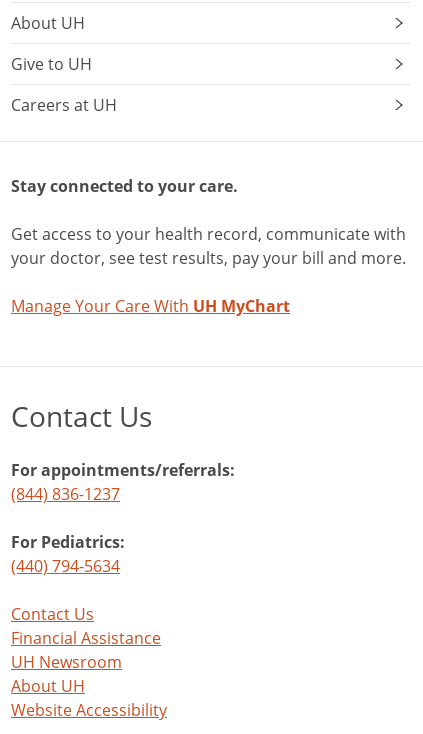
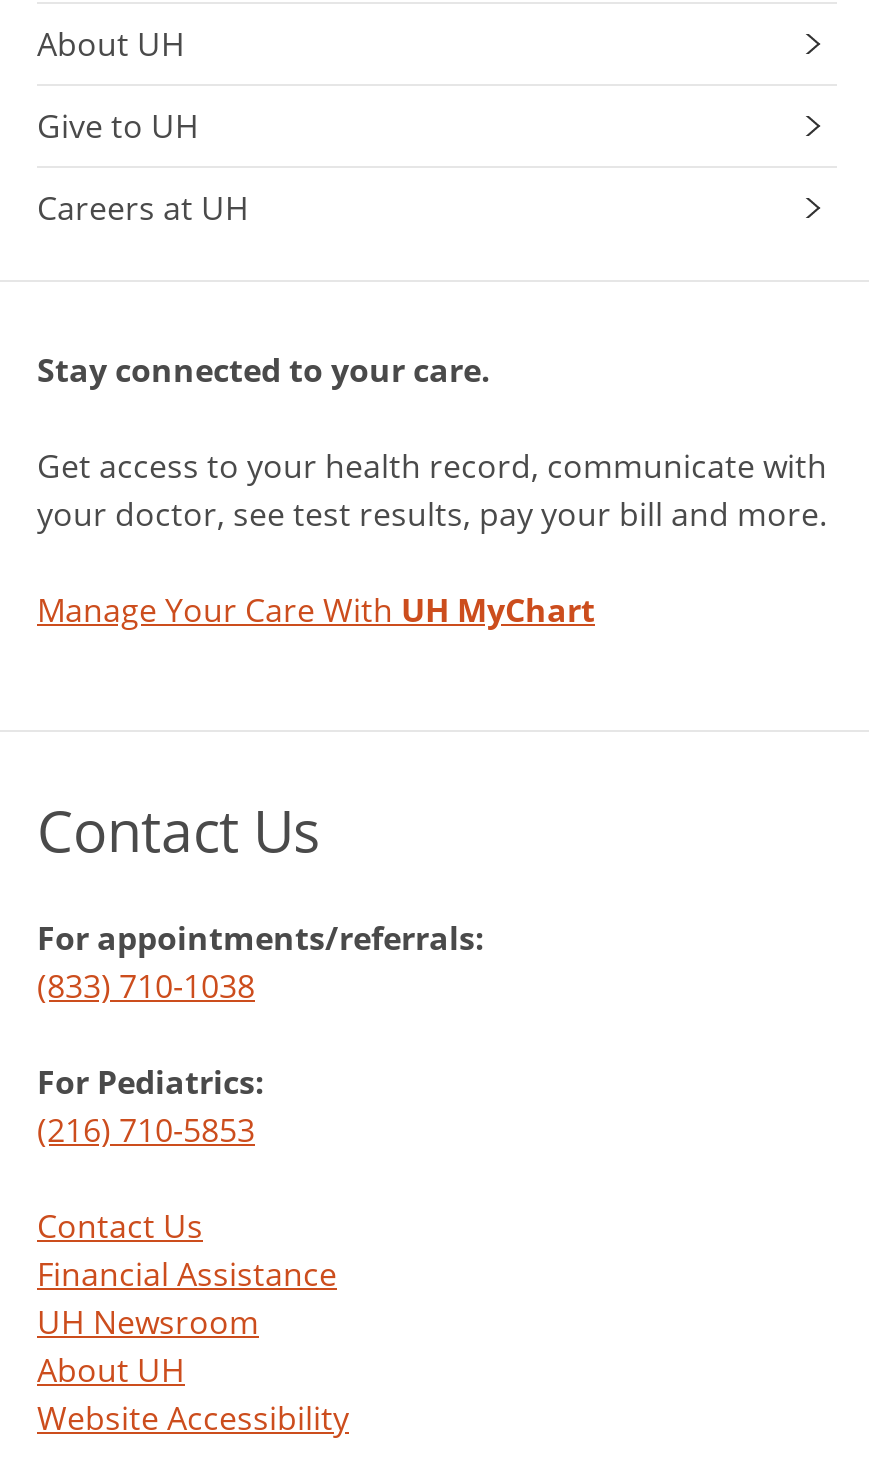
[11,483,120,504] (844) 836-1237 -> [37,964,255,1008] (833) 710-1038
[11,555,120,576] (440) 794-5634 -> [37,1108,255,1152] (216) 710-5853

